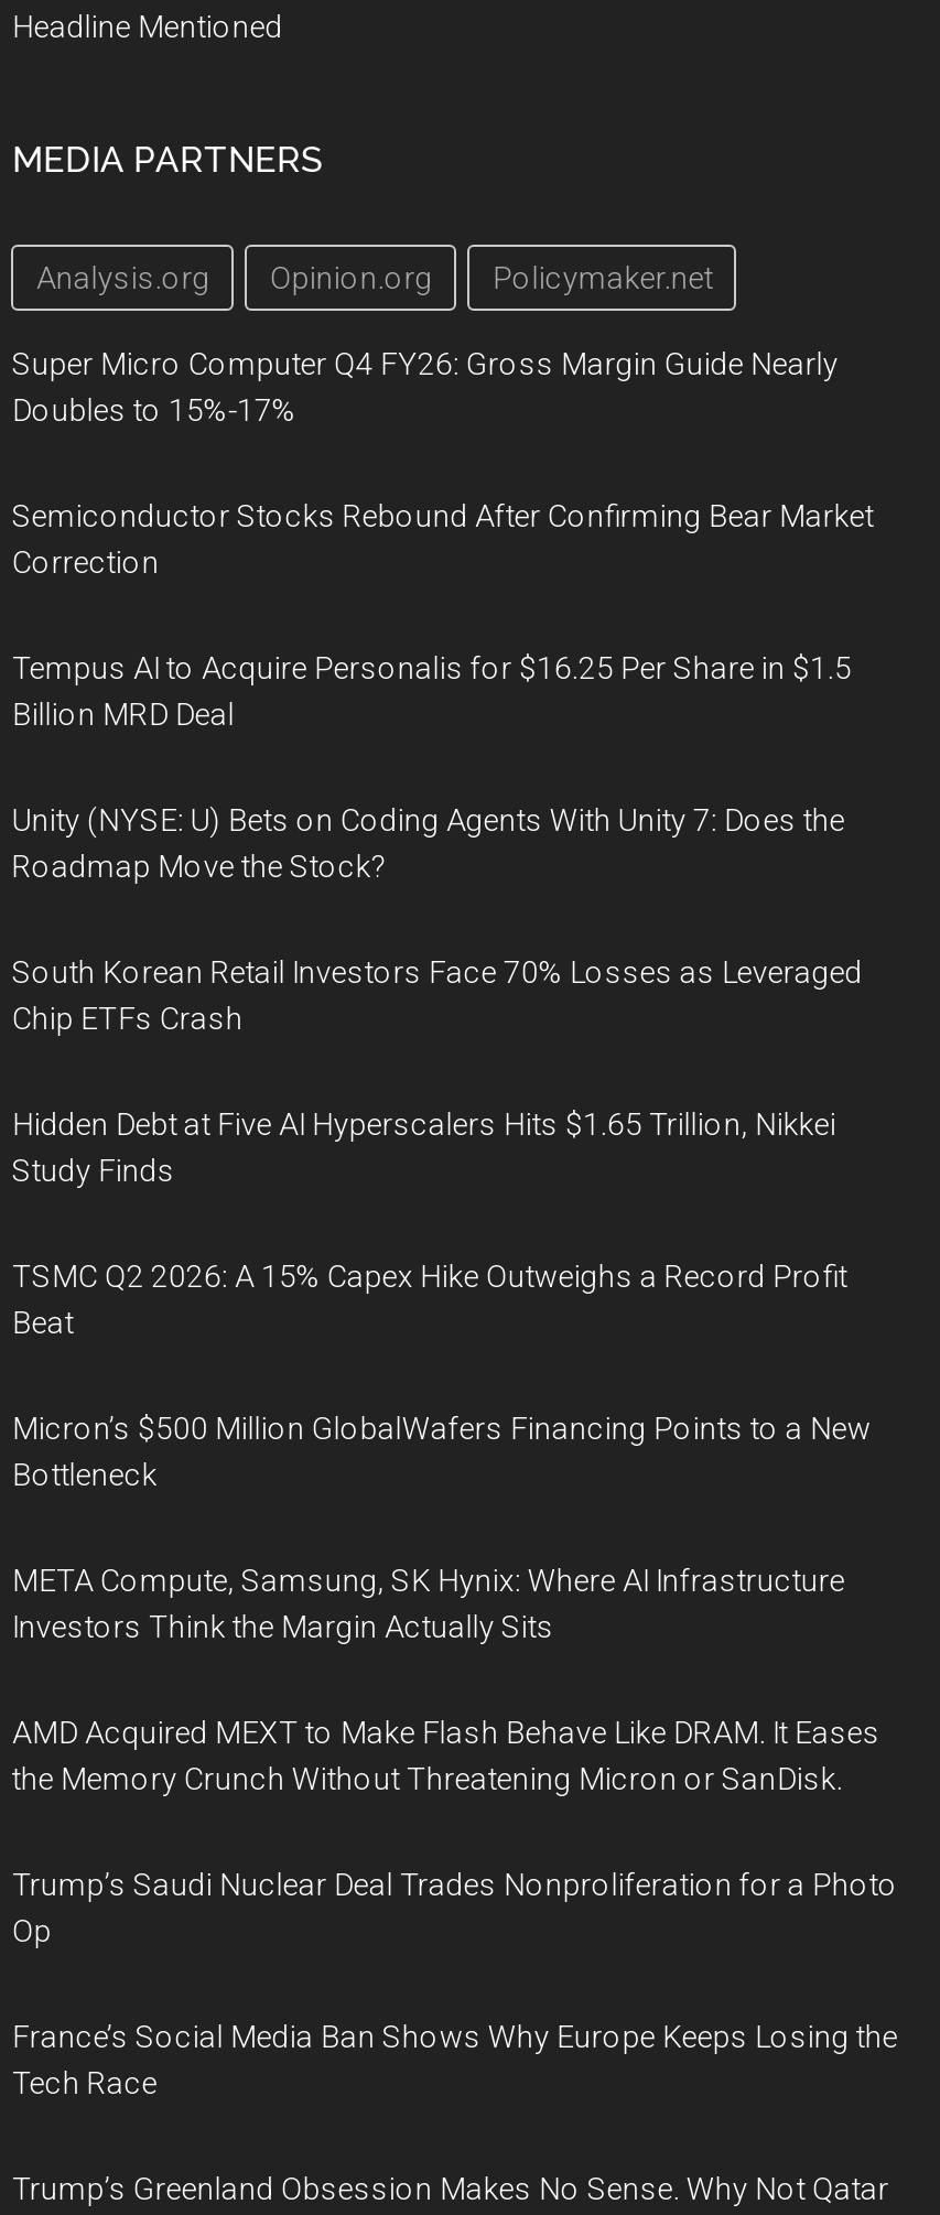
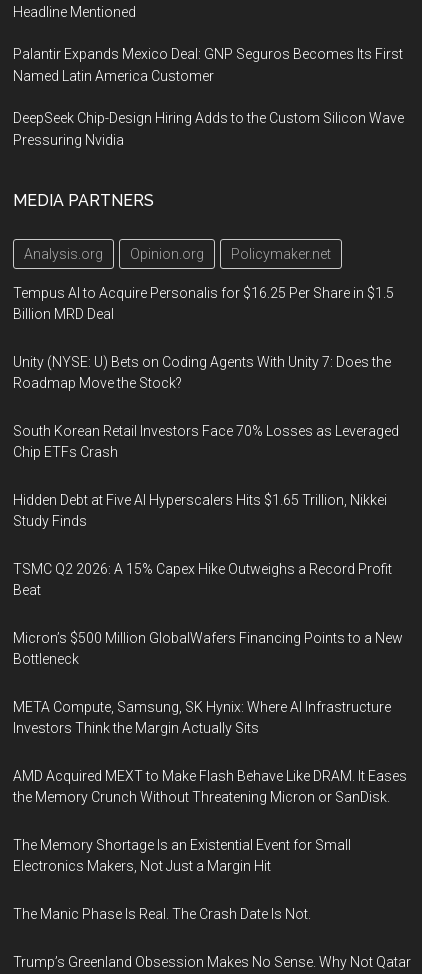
none -> [13,46,404,148] Palantir Expands Mexico Deal: GNP Seguros Becomes Its First | Named Latin America Customer | DeepSeek Chip-Design Hiring Adds to the Custom Silicon Wave | Pressuring Nvidia
moved [12,139,713,295] -> [13,191,331,262]: MEDIA PARTNERS | Analysis.org | Opinion.org | Policymaker.net
[12,346,874,580] Super Micro Computer Q4 FY26: Gross Margin Guide Nearly | Doubles to 15%-17% | Semiconductor Stocks Rebound After Confirming Bear Market | Correction -> none
[12,1867,898,1948] Trump’s Saudi Nuclear Deal Trades Nonproliferation for a Photo | Op -> [13,837,351,874] The Memory Shortage Is an Existential Event for Small | Electronics Makers, Not Just a Margin Hit
[12,2019,898,2100] France’s Social Media Ban Shows Why Europe Keeps Losing the | Tech Race -> [13,906,311,922] The Manic Phase Is Real. The Crash Date Is Not.

